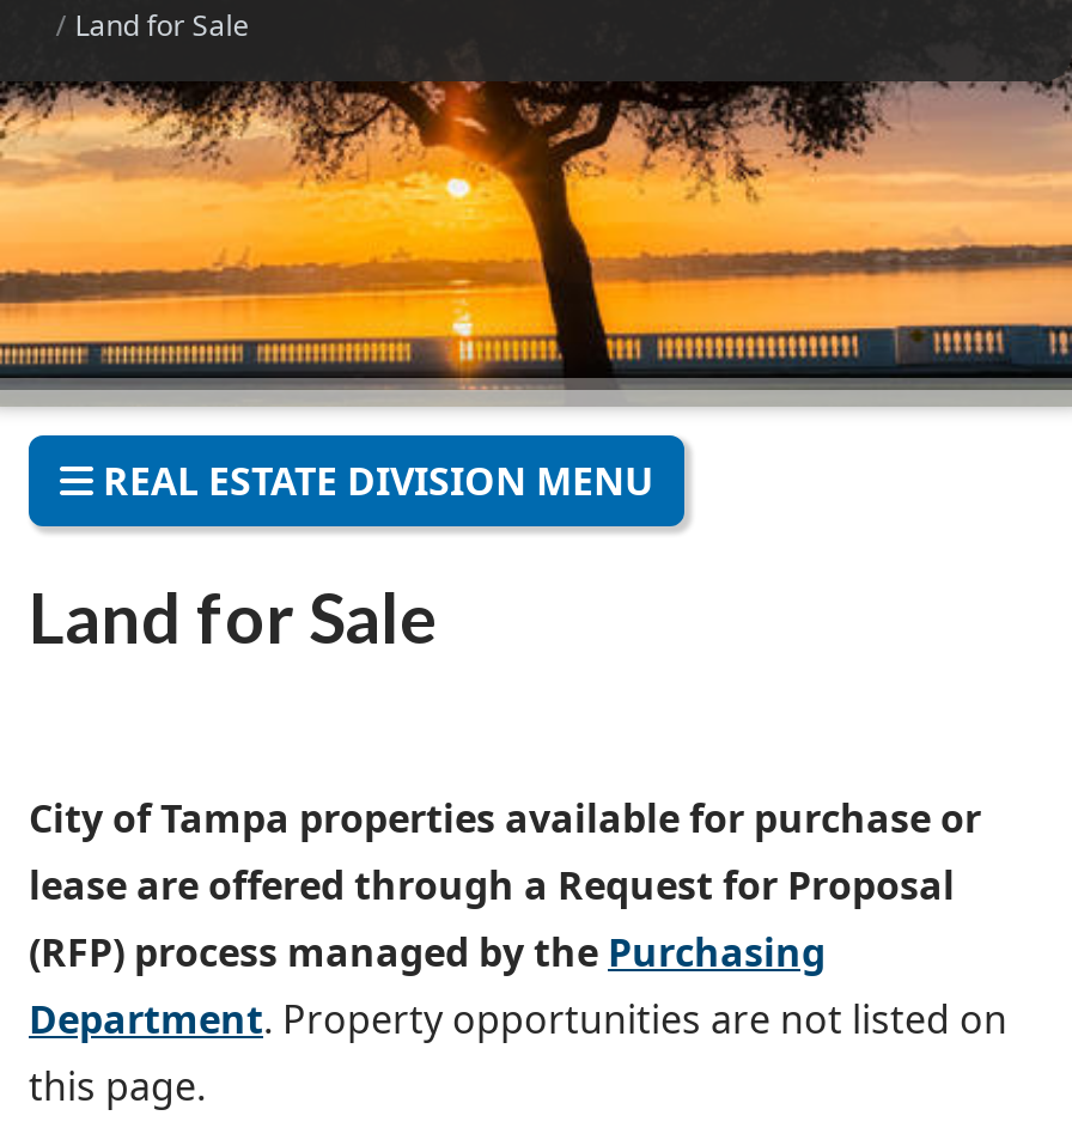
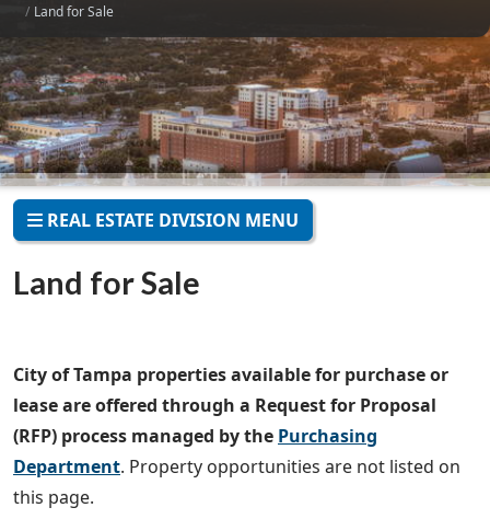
[7,65,1065,407] [image] -> [3,28,487,185] [image]

